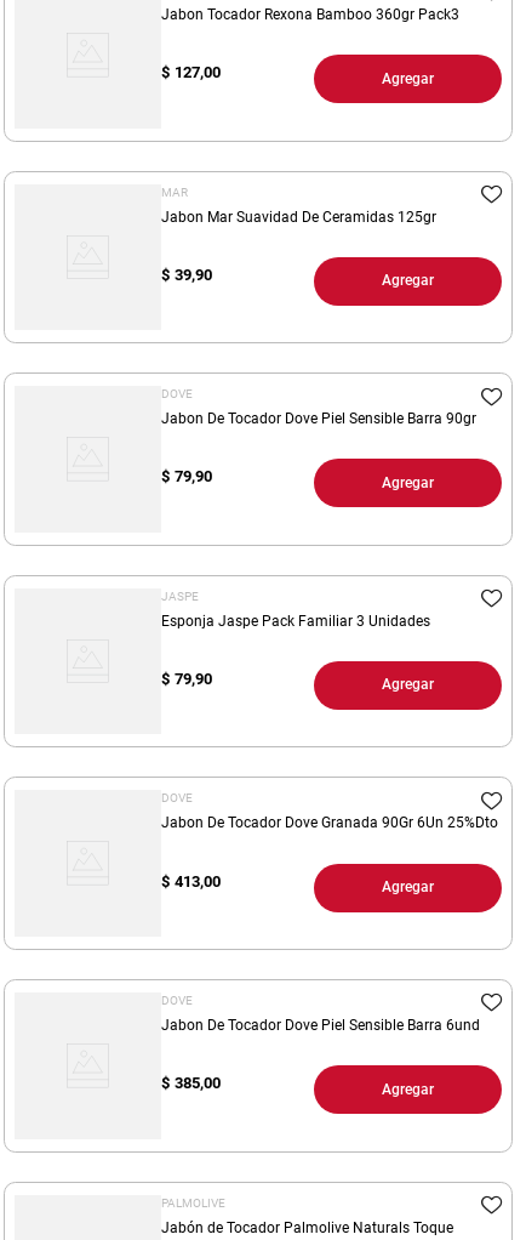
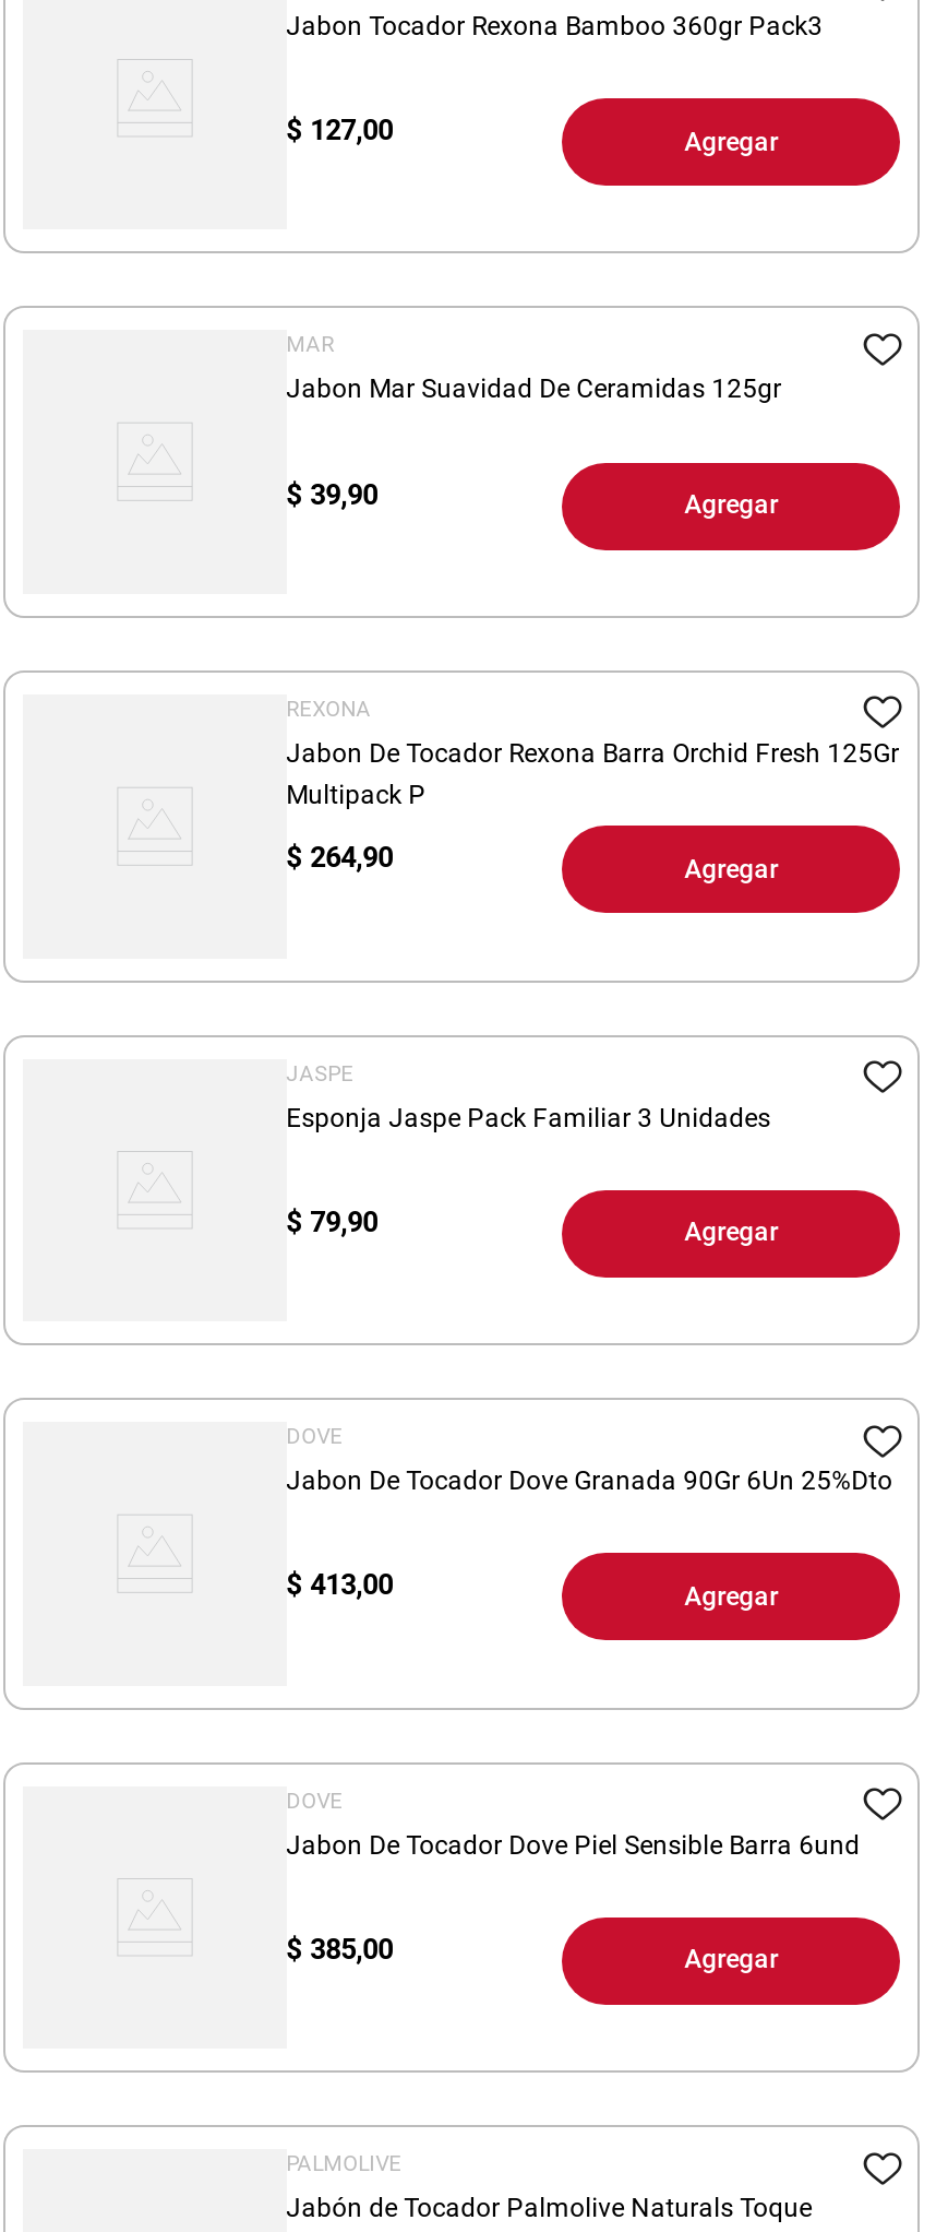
[161,387,192,401] DOVE -> [286,697,371,721] REXONA
[161,410,476,427] Jabon De Tocador Dove Piel Sensible Barra 90gr -> [286,739,899,811] Jabon De Tocador Rexona Barra Orchid Fresh 125Gr | Multipack P
[161,468,212,486] $ 79,90 -> [286,842,393,875] $ 264,90

